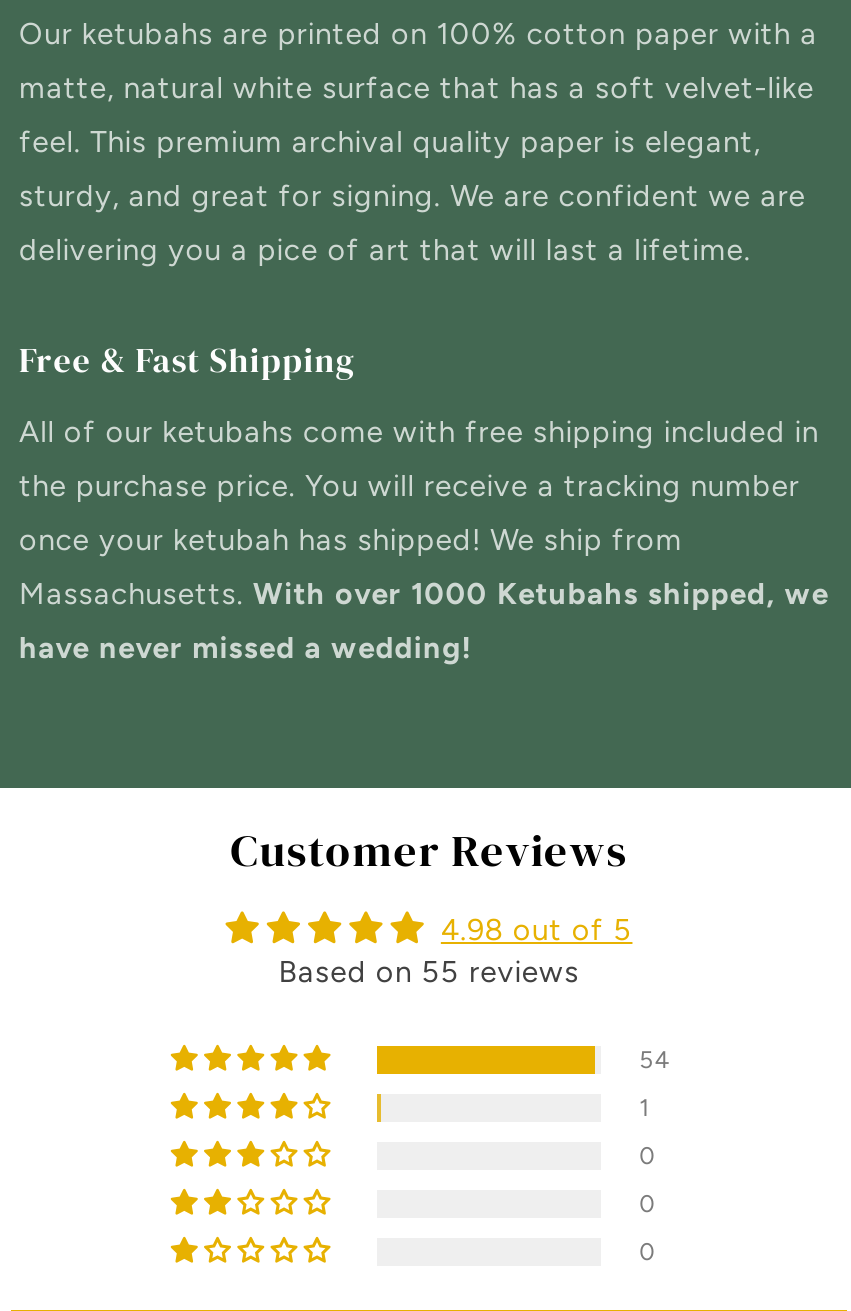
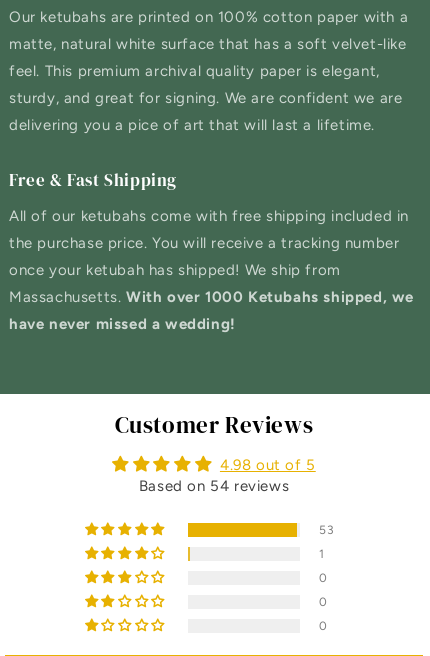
[279,954,579,990] Based on 55 reviews -> [139,477,289,495] Based on 54 reviews
[639,1046,670,1074] 54 -> [319,523,334,537] 53

